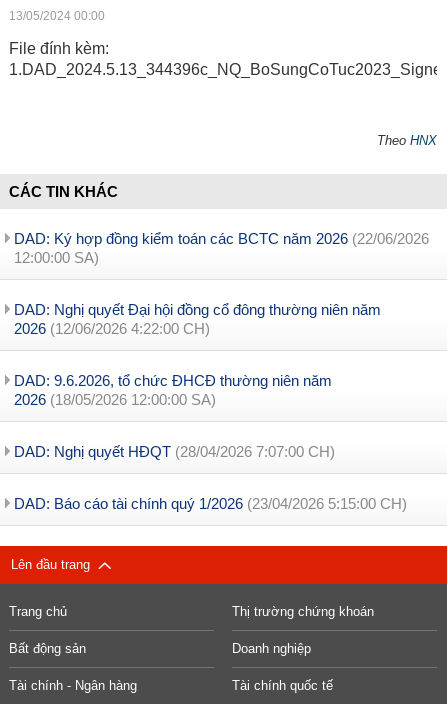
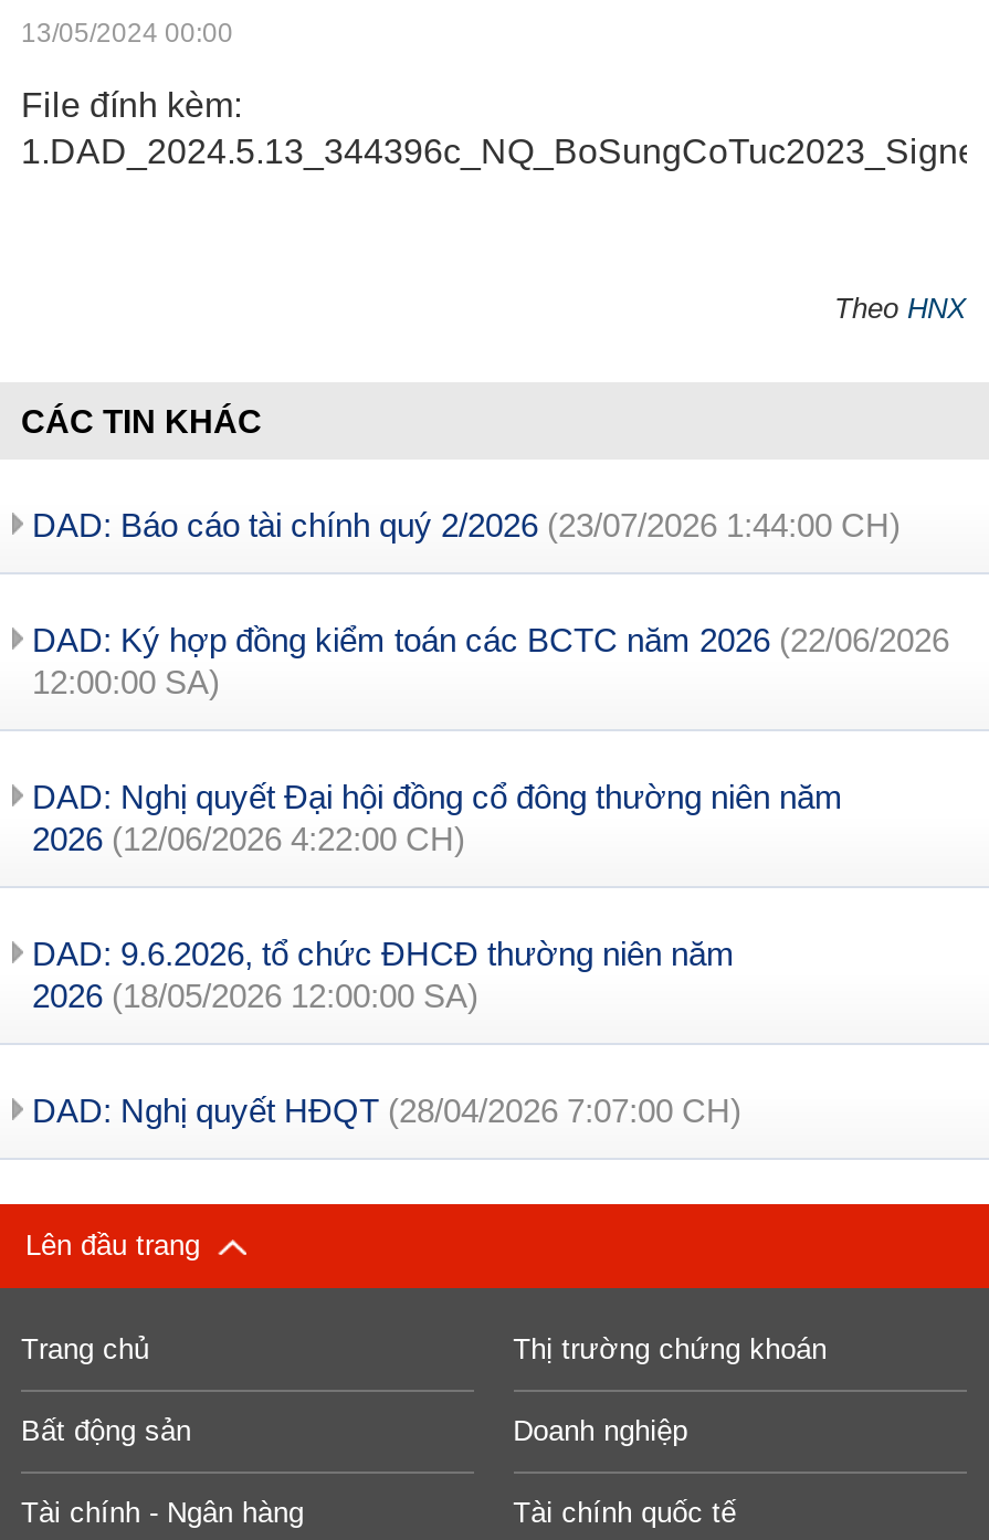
none -> [32,506,901,544] DAD: Báo cáo tài chính quý 2/2026 (23/07/2026 1:44:00 CH)
moved [14,230,429,460] -> [32,621,949,1129]: DAD: Ký hợp đồng kiểm toán các BCTC năm 2026 (22/06/2026 | 12:00:00 SA) | DAD: Nghị quyết Đại hội đồng cổ đông thường niên năm | 2026 (12/06/2026 4:22:00 CH) | DAD: 9.6.2026, tổ chức ĐHCĐ thường niên năm | 2026 (18/05/2026 12:00:00 SA) | DAD: Nghị quyết HĐQT (28/04/2026 7:07:00 CH)
[14,495,407,512] DAD: Báo cáo tài chính quý 1/2026 (23/04/2026 5:15:00 CH) -> none

